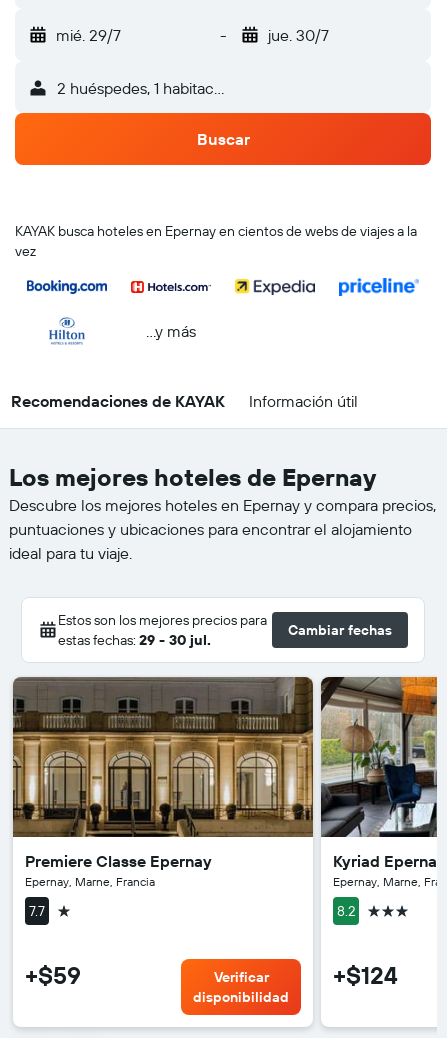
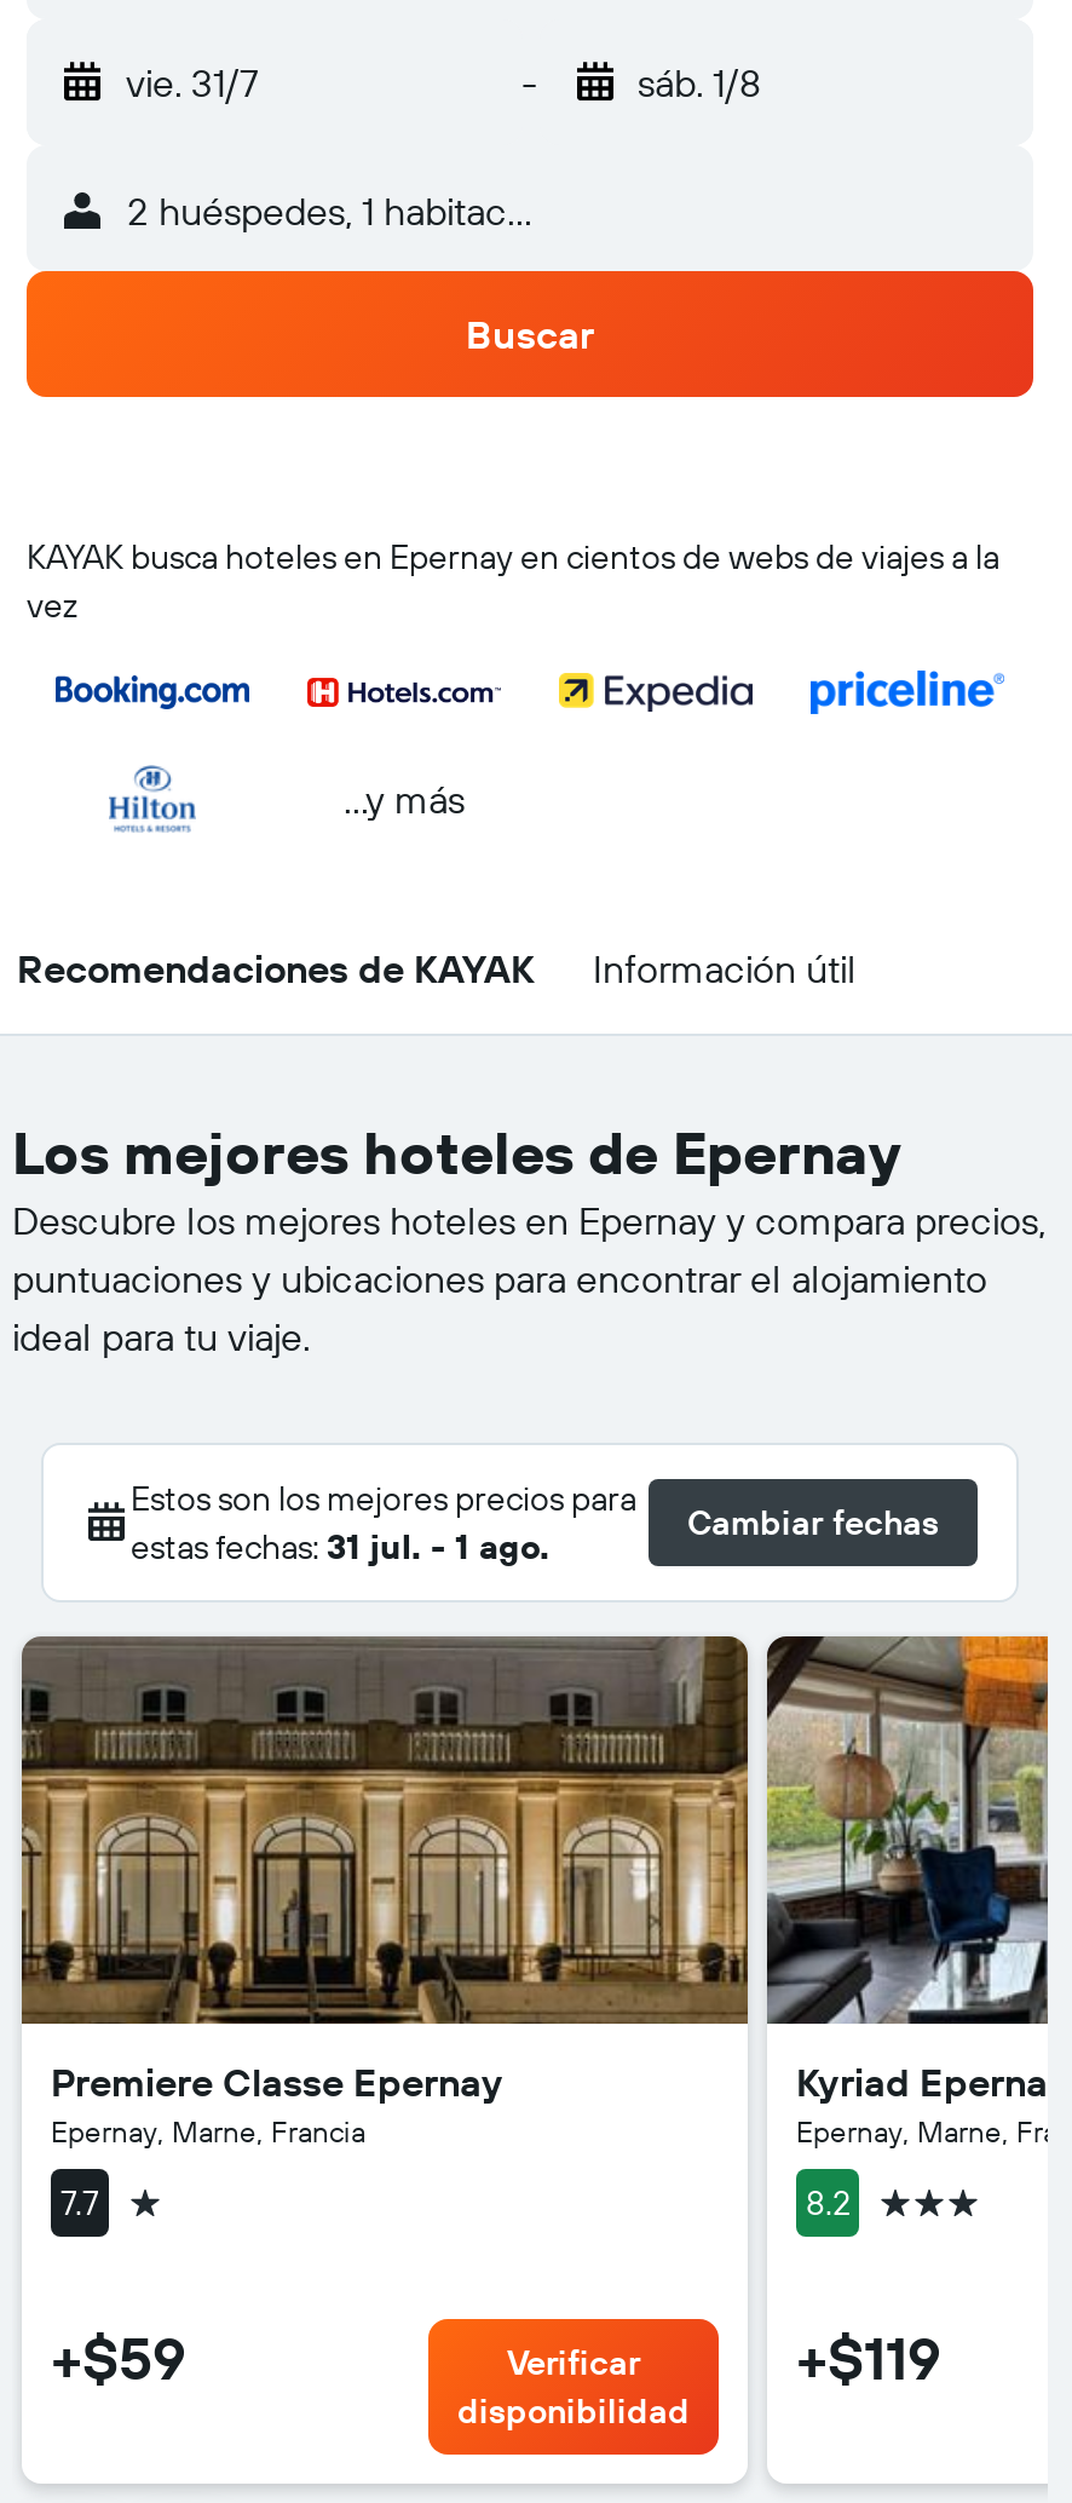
[56,25,121,45] mié. 29/7 -> [126,58,259,107] vie. 31/7
[267,25,328,45] jue. 30/7 -> [638,58,761,107] sáb. 1/8
[58,631,211,649] estas fechas: 29 - 30 jul. -> [131,1525,549,1569] estas fechas: 31 jul. - 1 ago.
[333,960,398,990] +$124 -> [796,2321,941,2394] +$119

